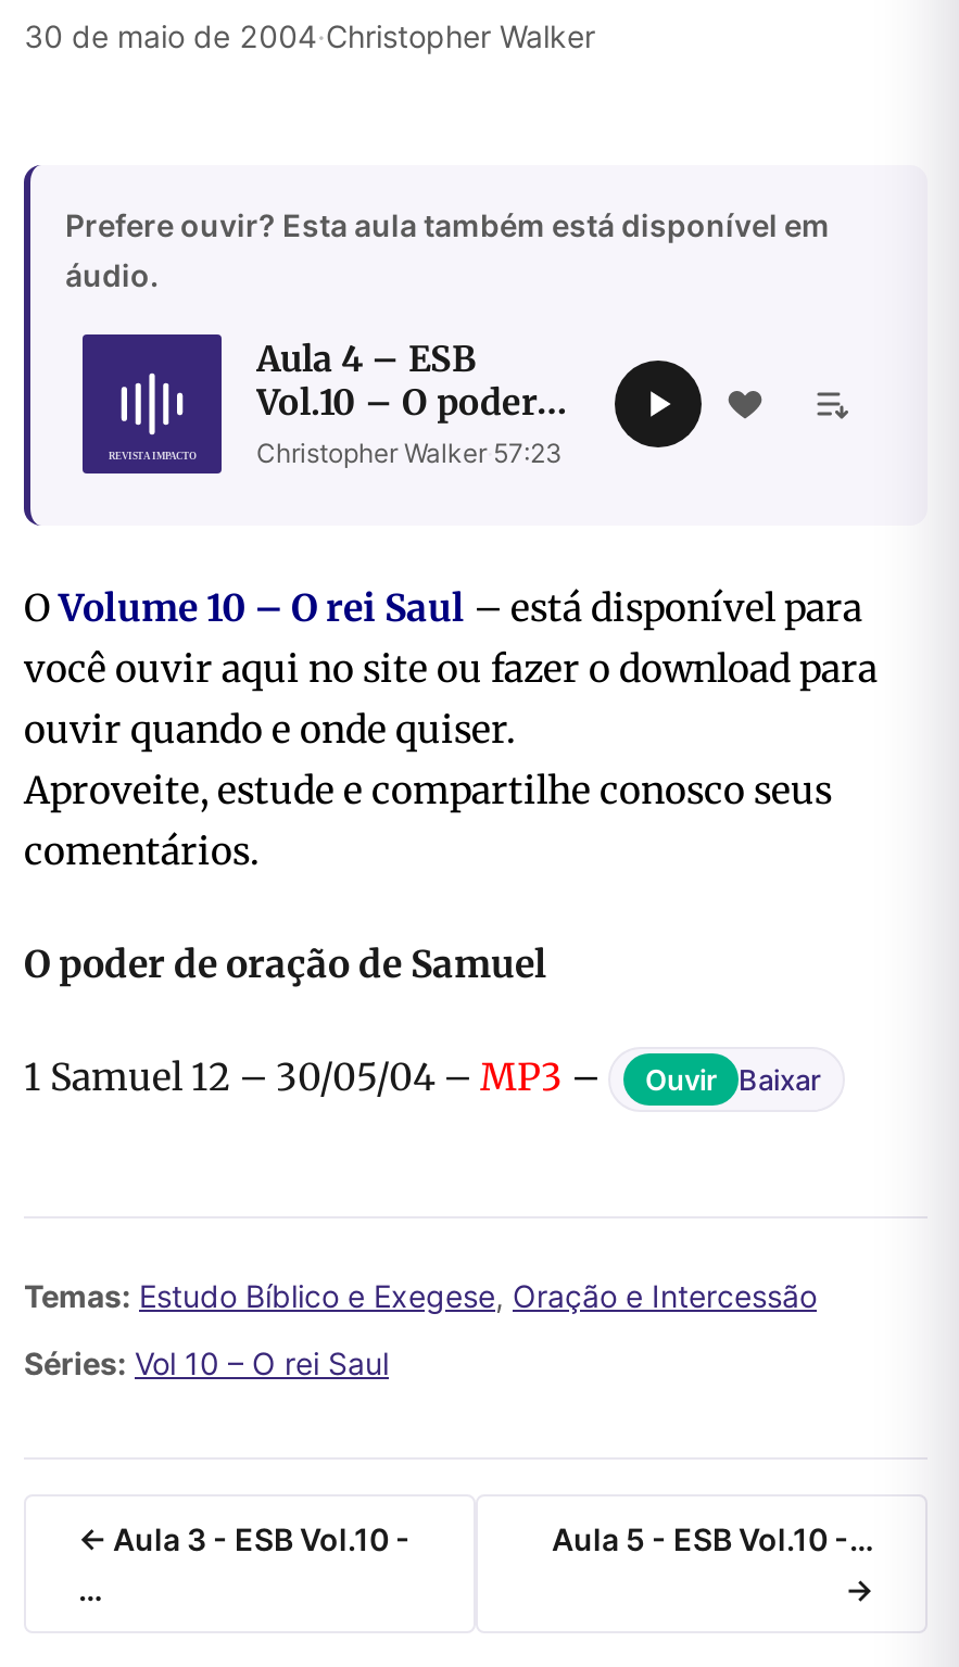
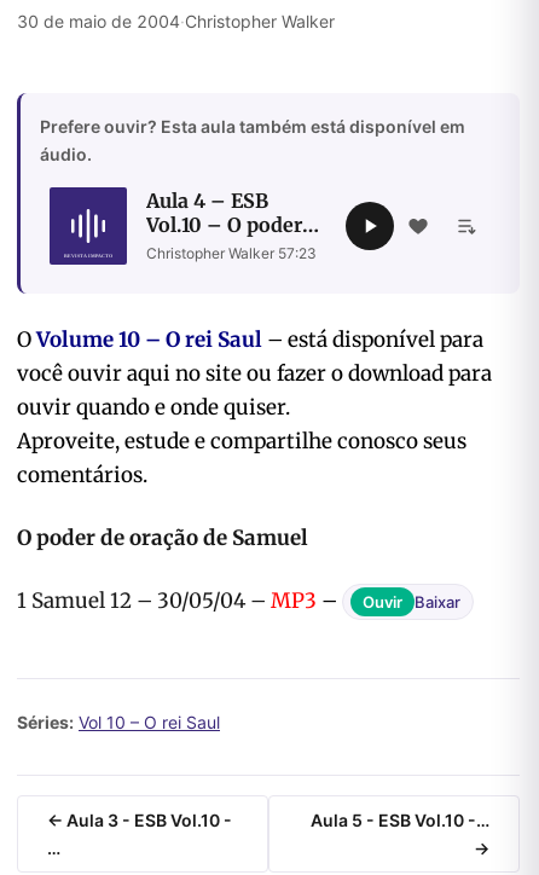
[24,1278,817,1315] Temas: Estudo Bíblico e Exegese, Oração e Intercessão -> none

